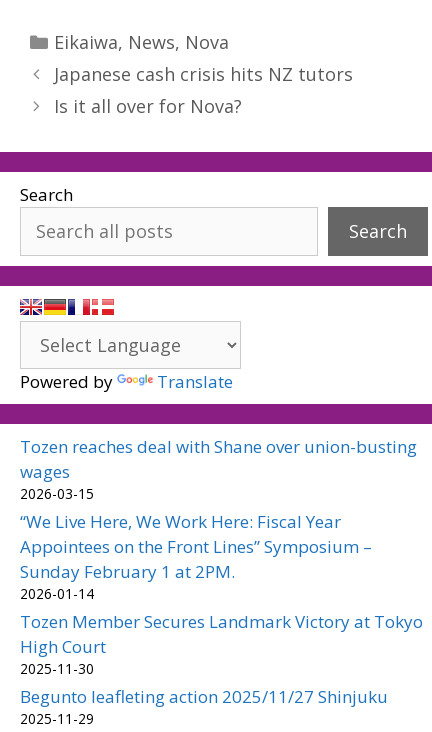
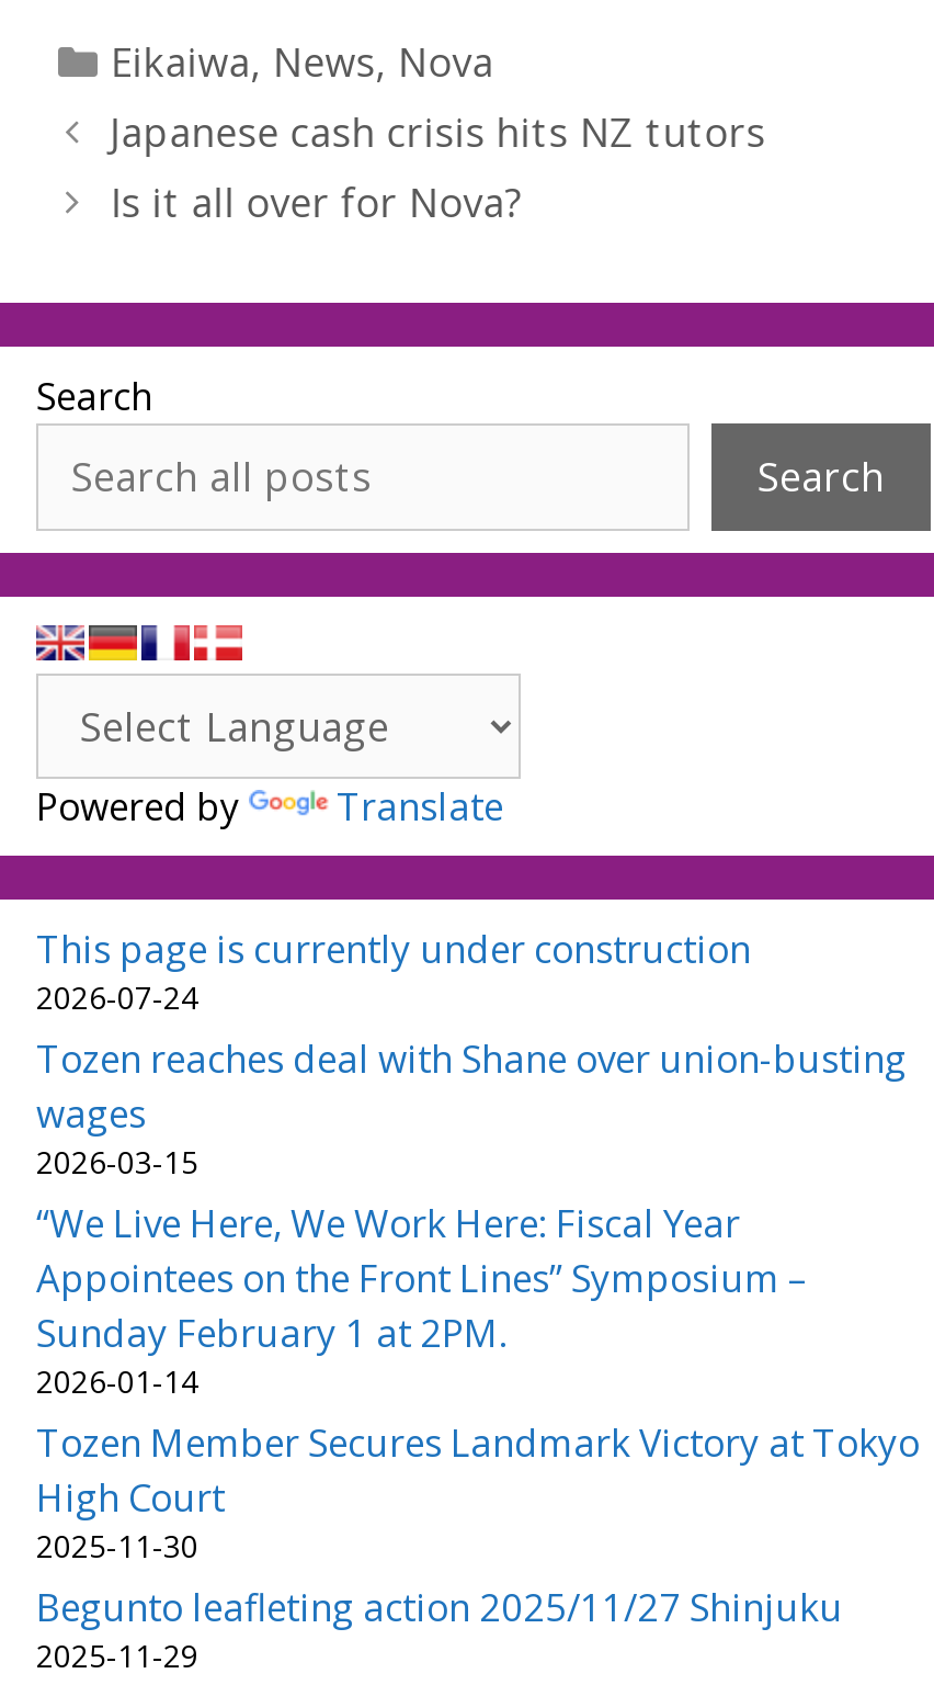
none -> [36,923,751,1018] This page is currently under construction | 2026-07-24

